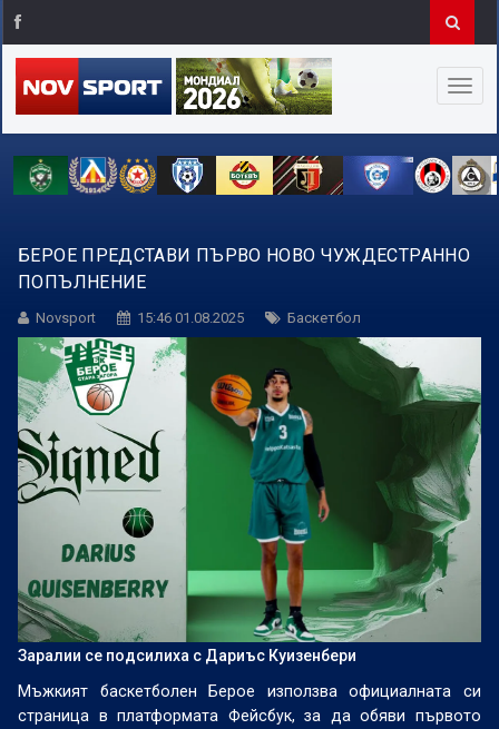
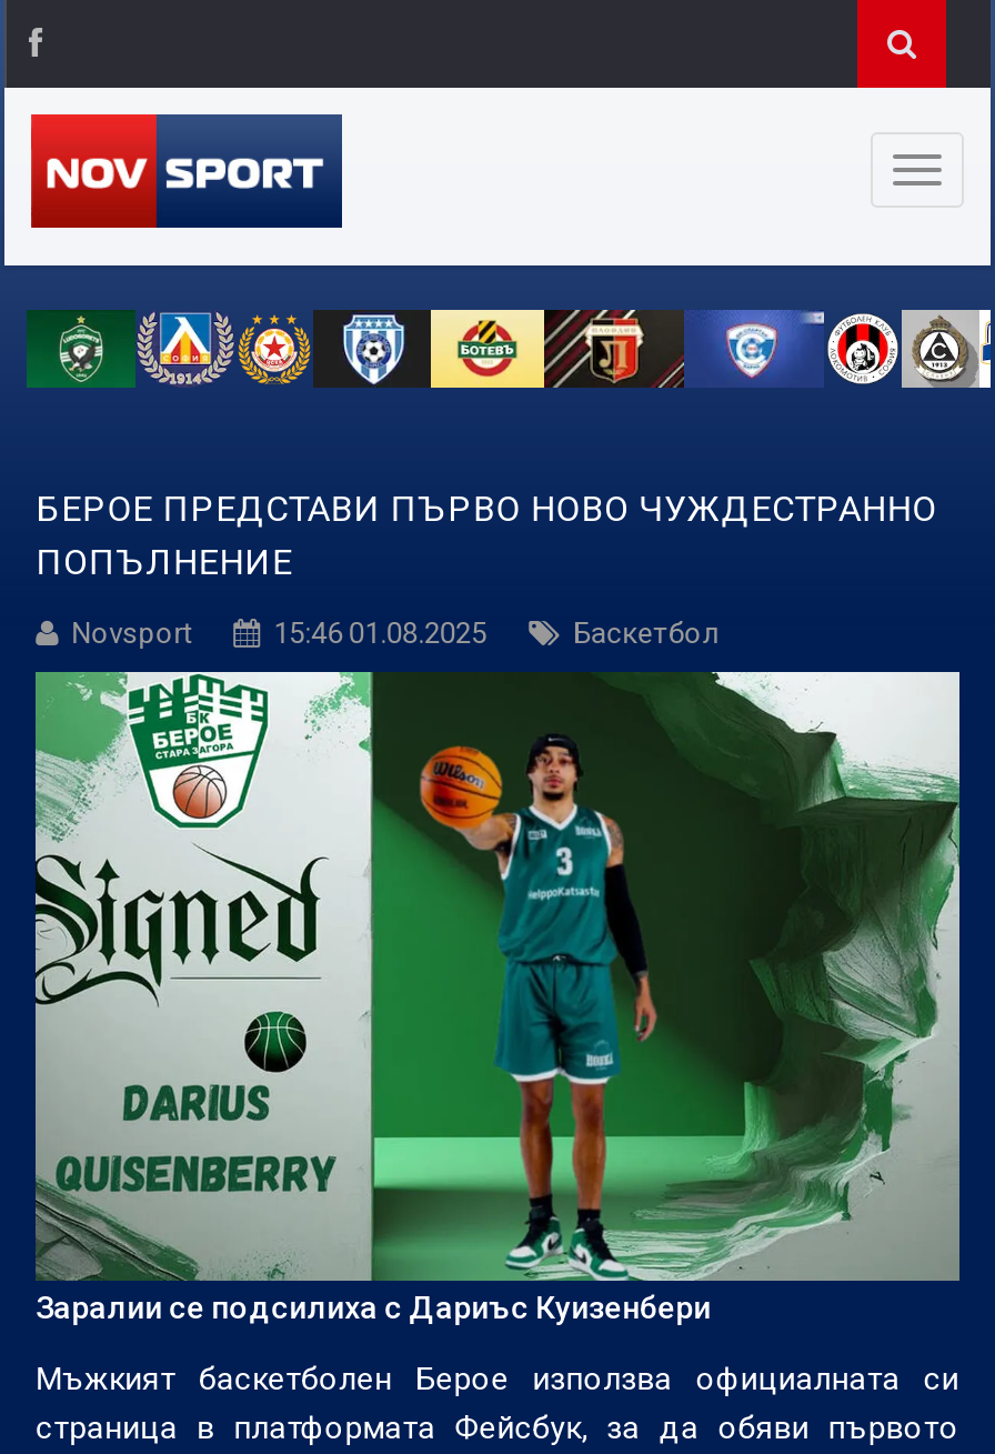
[175,57,333,116] [image] -> none

